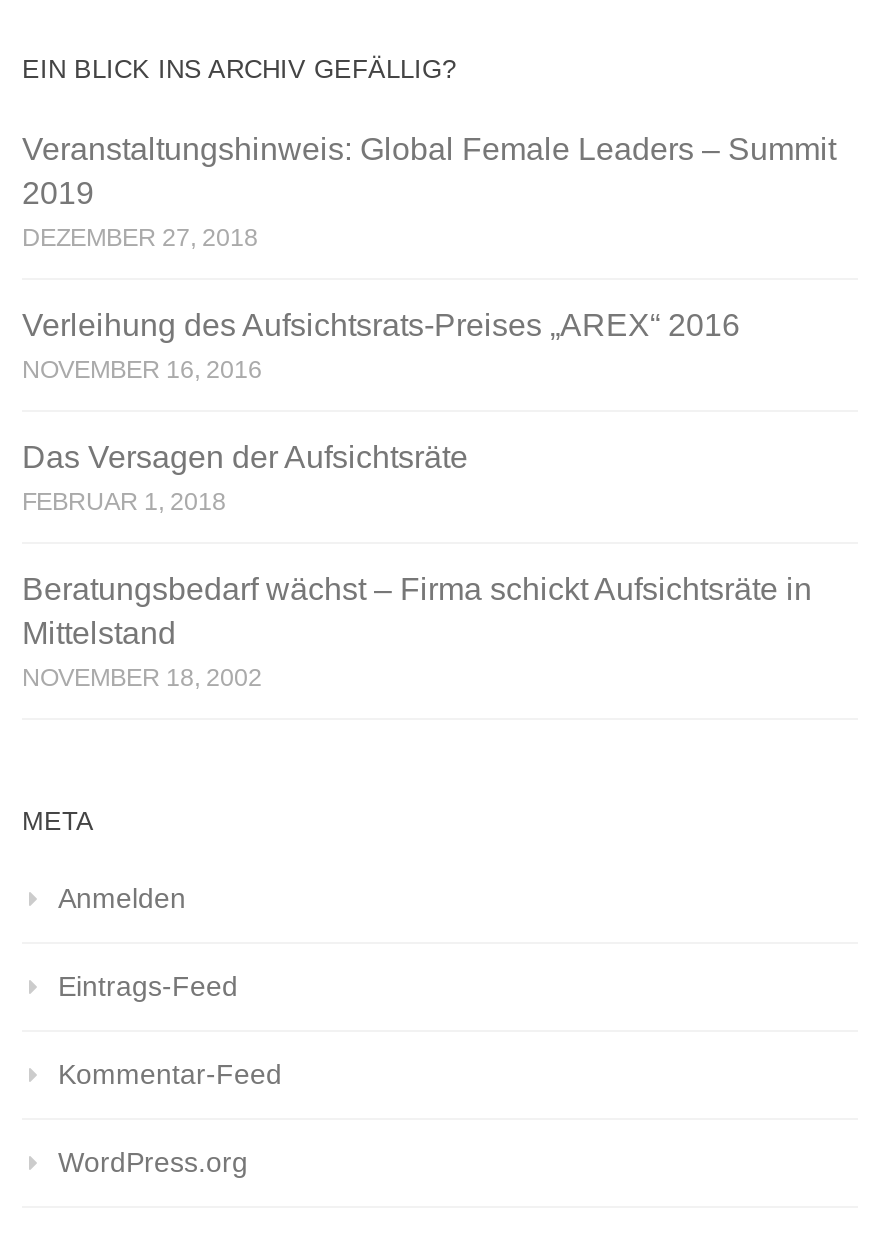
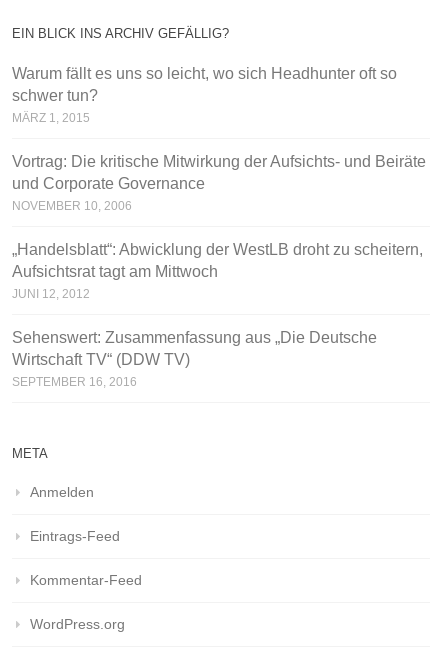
[22,132,836,252] Veranstaltungshinweis: Global Female Leaders – Summit | 2019 | DEZEMBER 27, 2018 -> [12,65,397,125] Warum fällt es uns so leicht, wo sich Headhunter oft so | schwer tun? | MÄRZ 1, 2015
[22,308,740,384] Verleihung des Aufsichtsrats-Preises „AREX“ 2016 | NOVEMBER 16, 2016 -> [12,153,426,213] Vortrag: Die kritische Mitwirkung der Aufsichts- und Beiräte | und Corporate Governance | NOVEMBER 10, 2006
[22,440,468,516] Das Versagen der Aufsichtsräte | FEBRUAR 1, 2018 -> [12,241,423,301] „Handelsblatt“: Abwicklung der WestLB droht zu scheitern, | Aufsichtsrat tagt am Mittwoch | JUNI 12, 2012
[22,572,812,692] Beratungsbedarf wächst – Firma schickt Aufsichtsräte in | Mittelstand | NOVEMBER 18, 2002 -> [12,329,377,389] Sehenswert: Zusammenfassung aus „Die Deutsche | Wirtschaft TV“ (DDW TV) | SEPTEMBER 16, 2016

